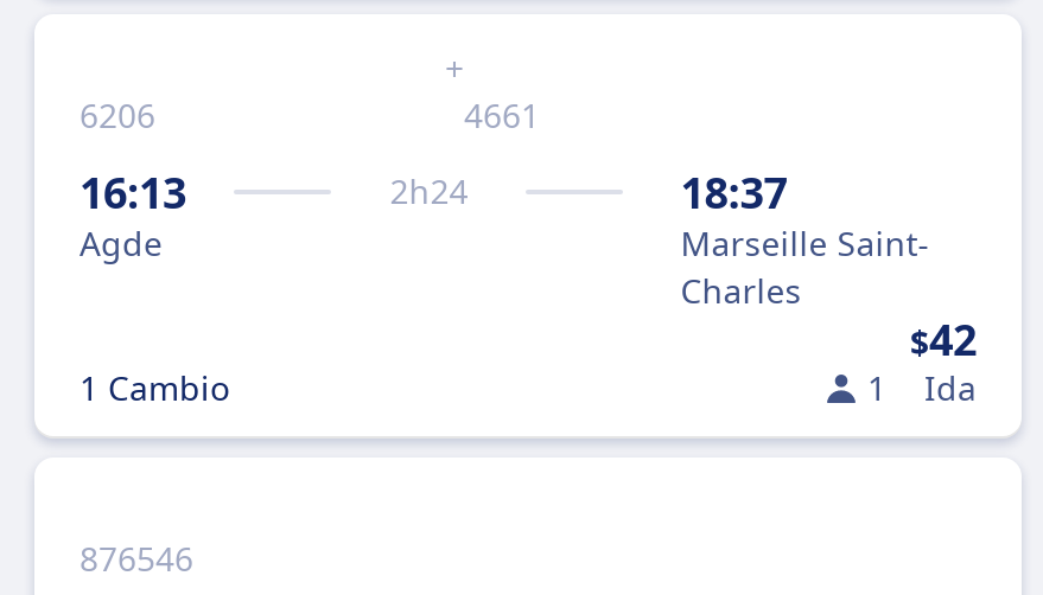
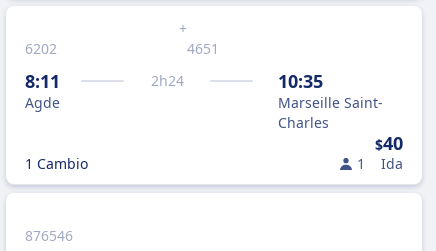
[80,92,155,137] 6206 -> [25,39,57,58] 6202
[464,92,540,137] 4661 -> [187,39,219,58] 4651
[80,164,186,220] 16:13 -> [25,69,60,93] 8:11
[681,164,787,220] 18:37 -> [278,69,323,93] 10:35
[910,311,977,367] $42 -> [375,131,403,155] $40

